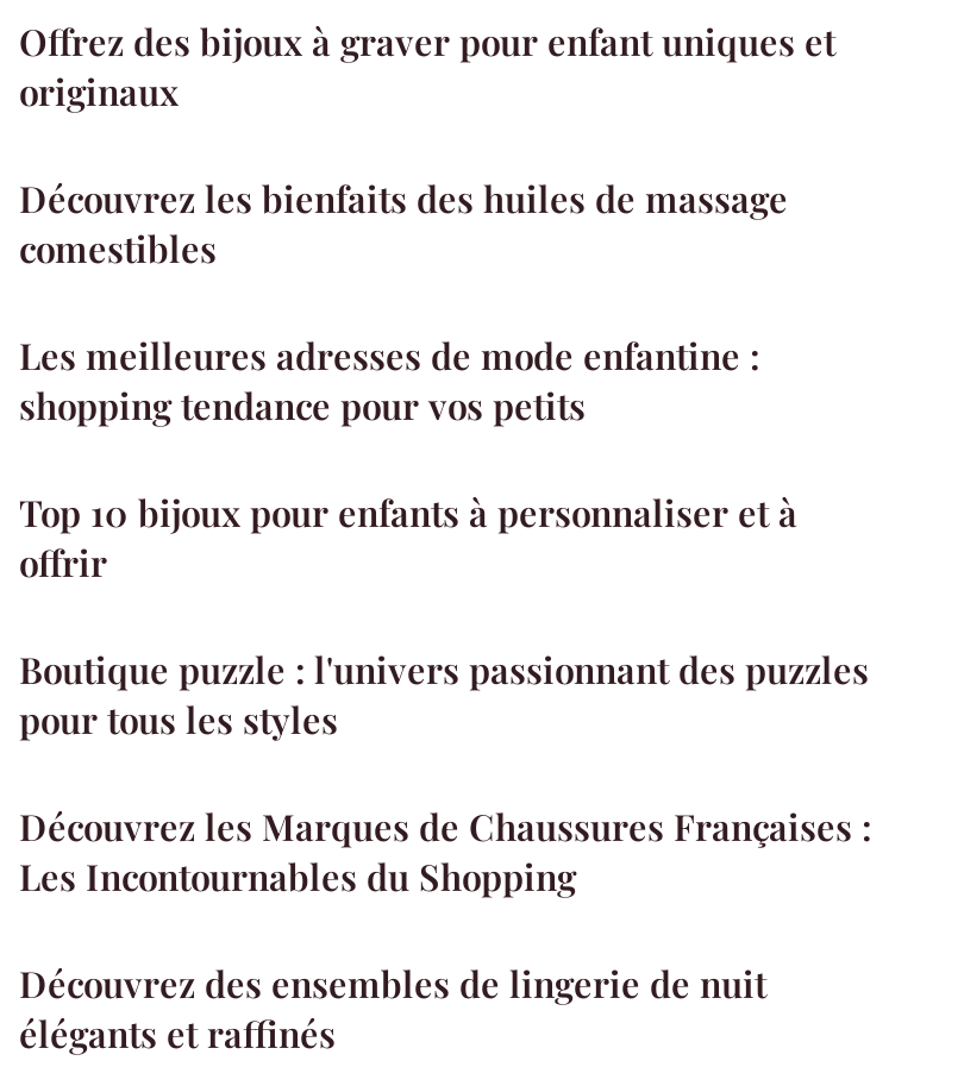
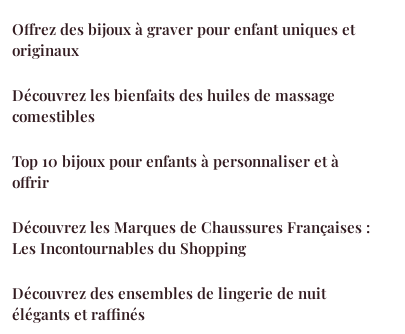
[19,331,759,428] Les meilleures adresses de mode enfantine : | shopping tendance pour vos petits -> none
[19,645,869,742] Boutique puzzle : l'univers passionnant des puzzles | pour tous les styles -> none

